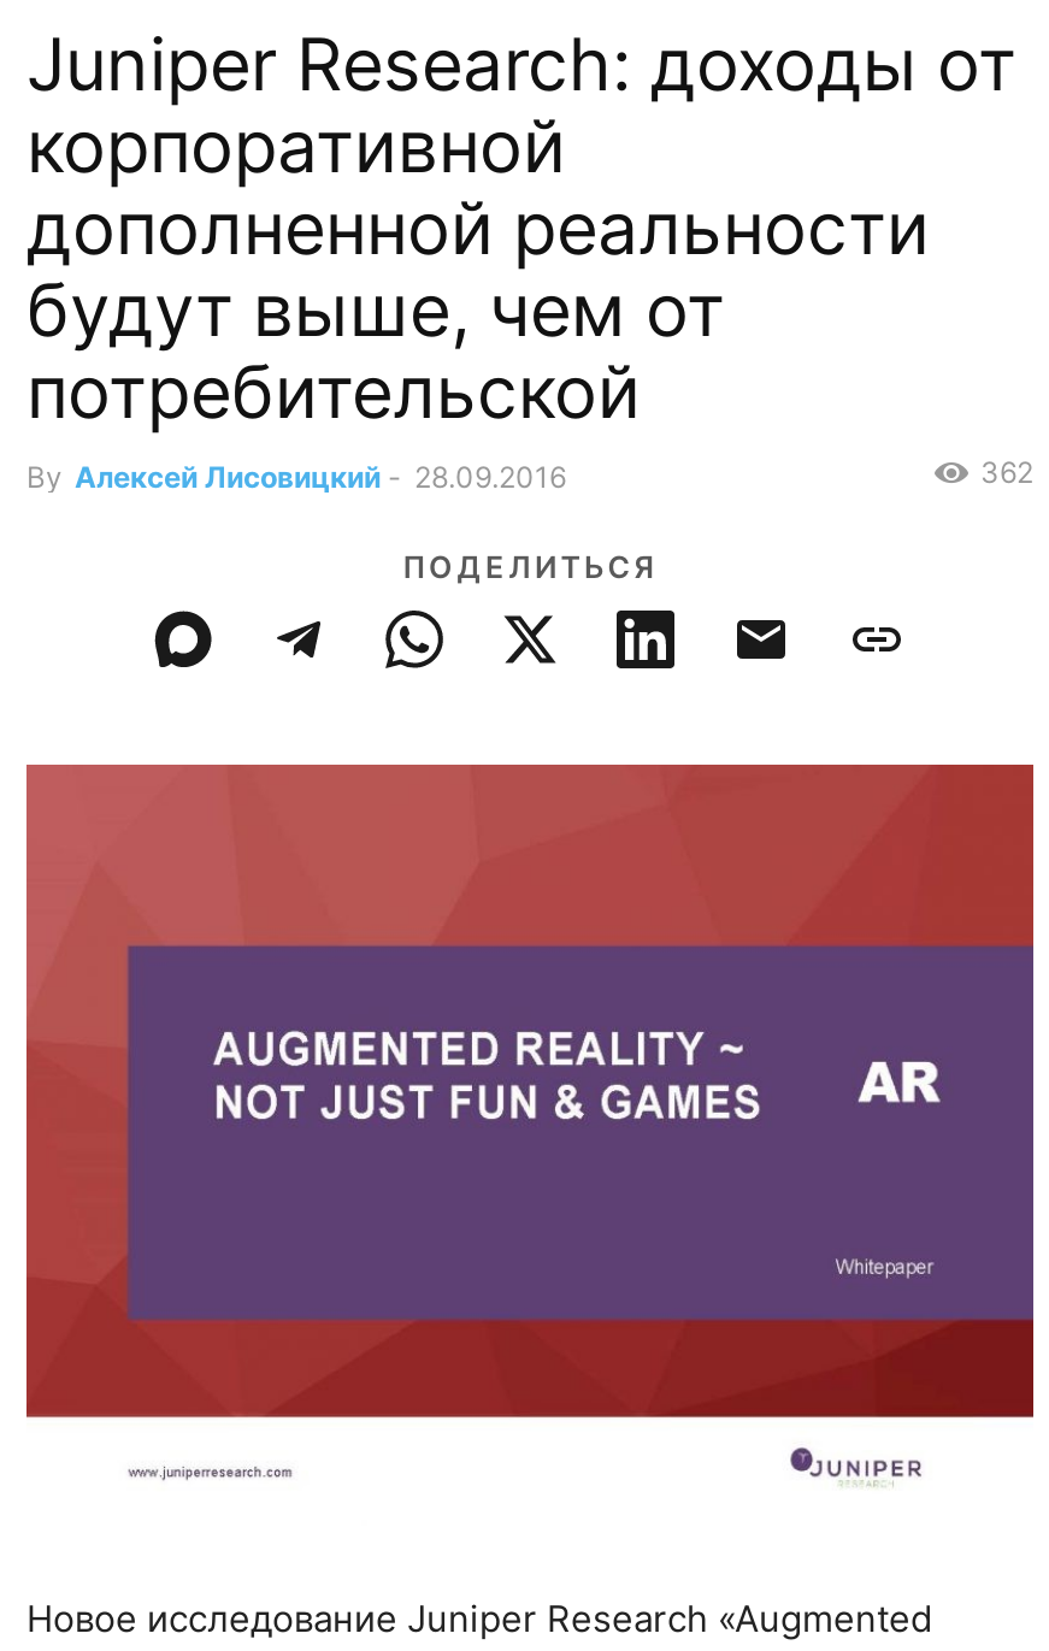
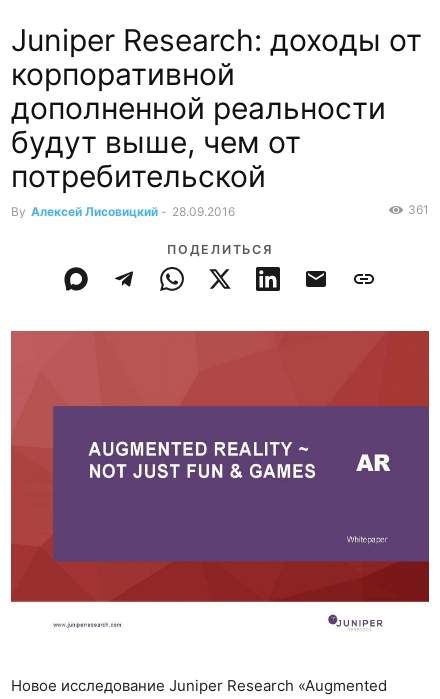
[980,454,1033,490] 362 -> [408,202,429,217] 361

